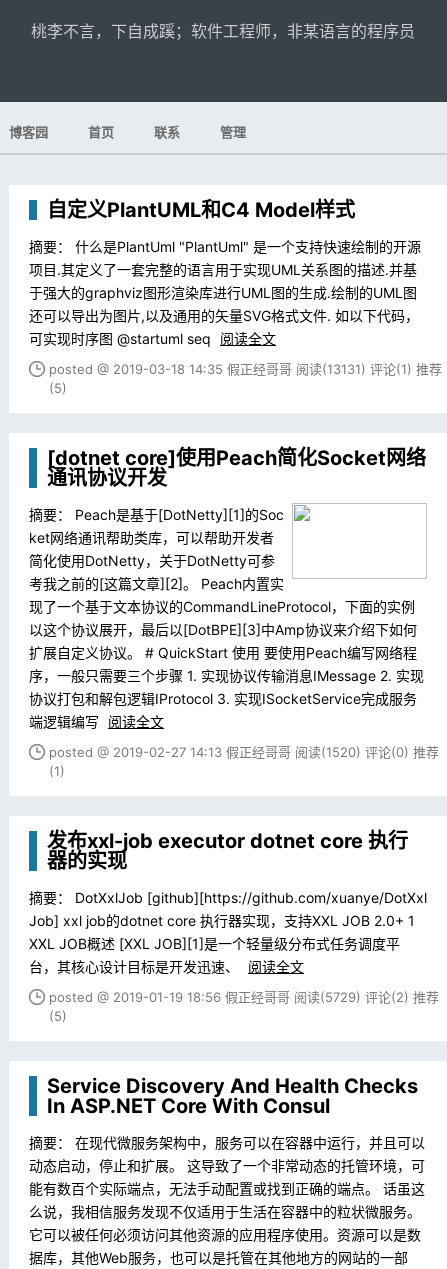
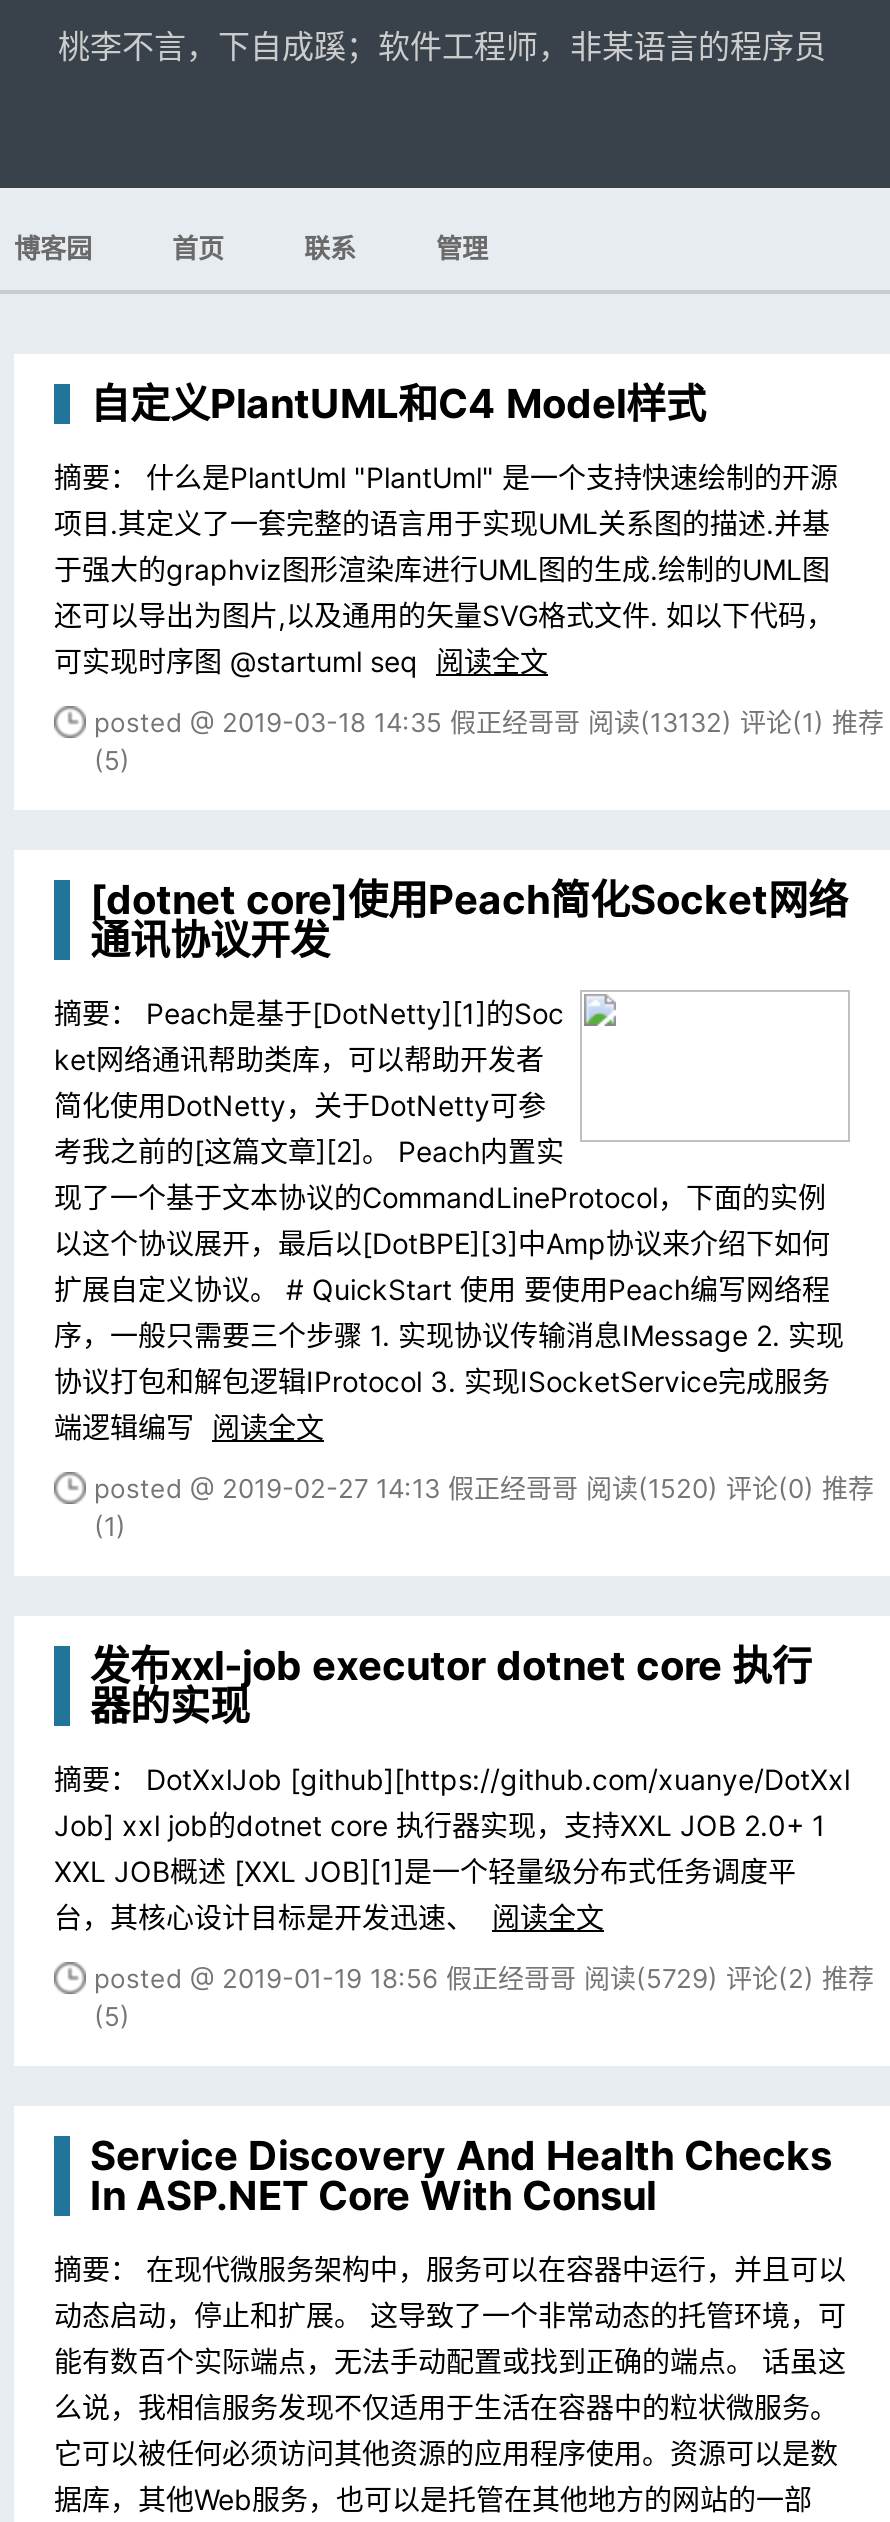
[49,361,442,377] posted @ 2019-03-18 14:35 假正经哥哥阅读(13131) 评论(1) 推荐 -> [94,706,884,738] posted @ 2019-03-18 14:35 假正经哥哥阅读(13132) 评论(1) 推荐

